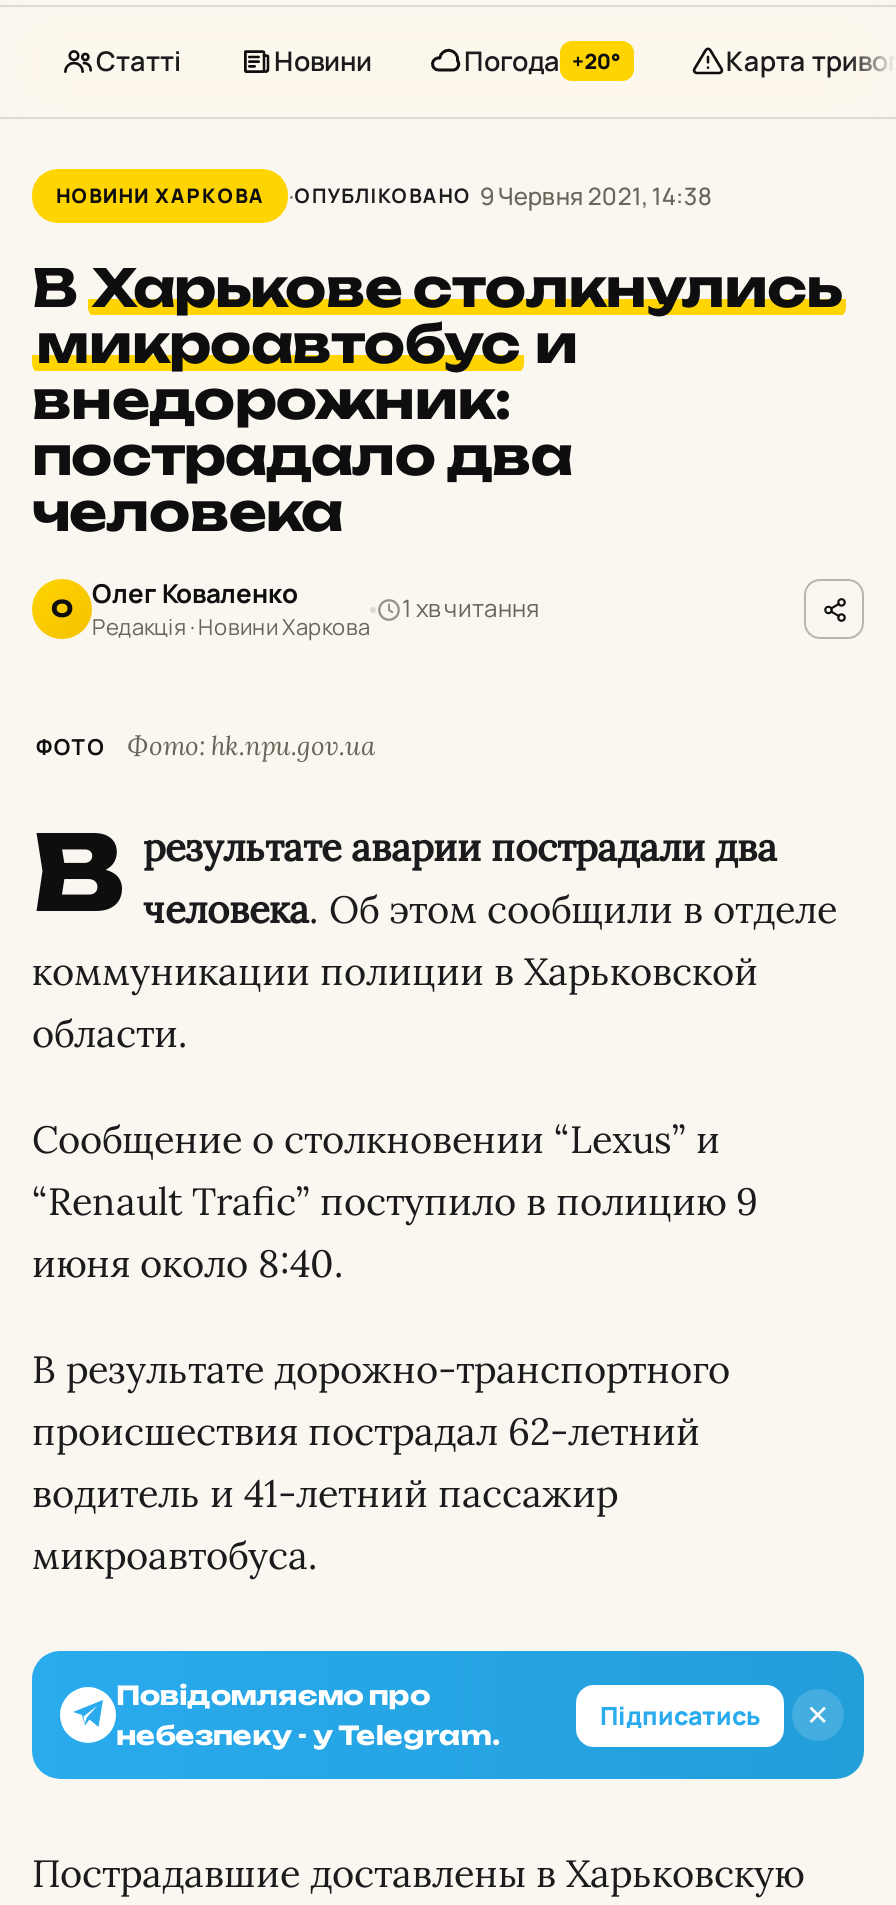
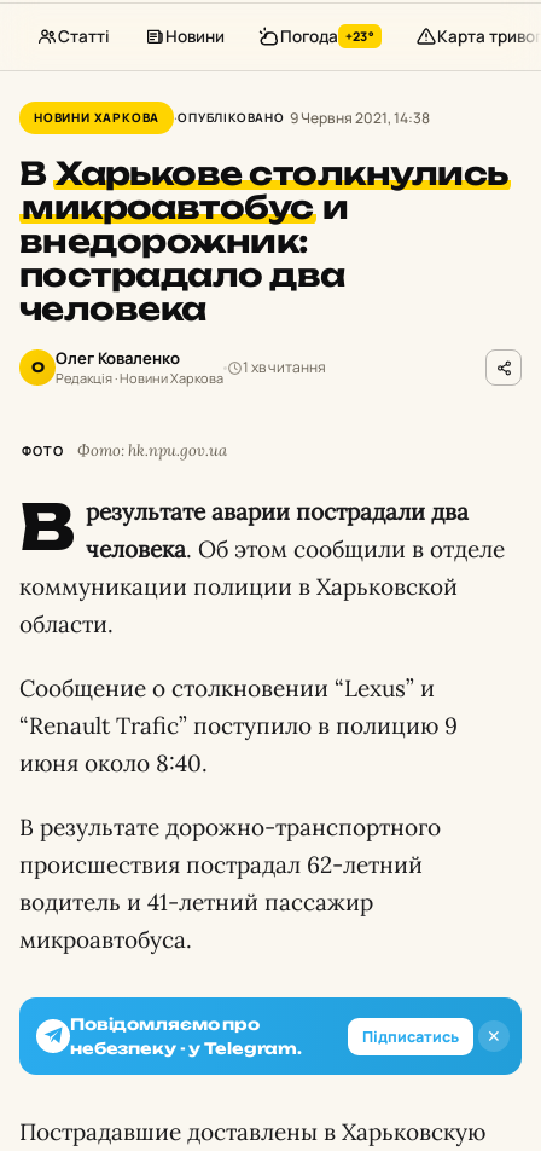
[464,43,622,79] Погода +20° -> [280,25,374,47] Погода +23°

